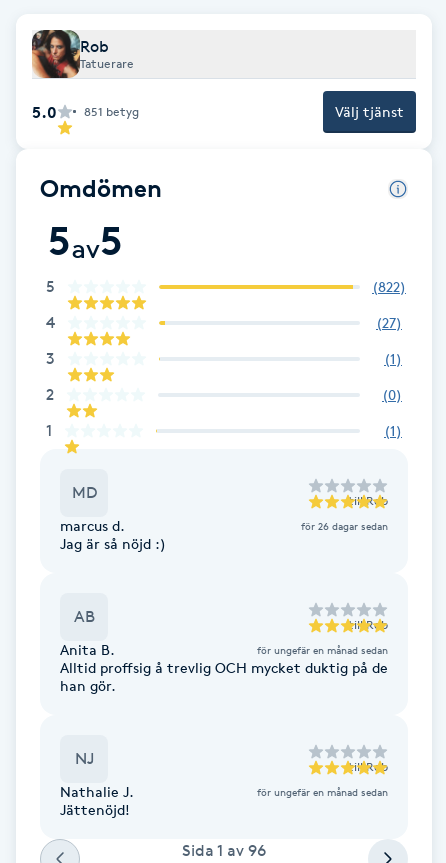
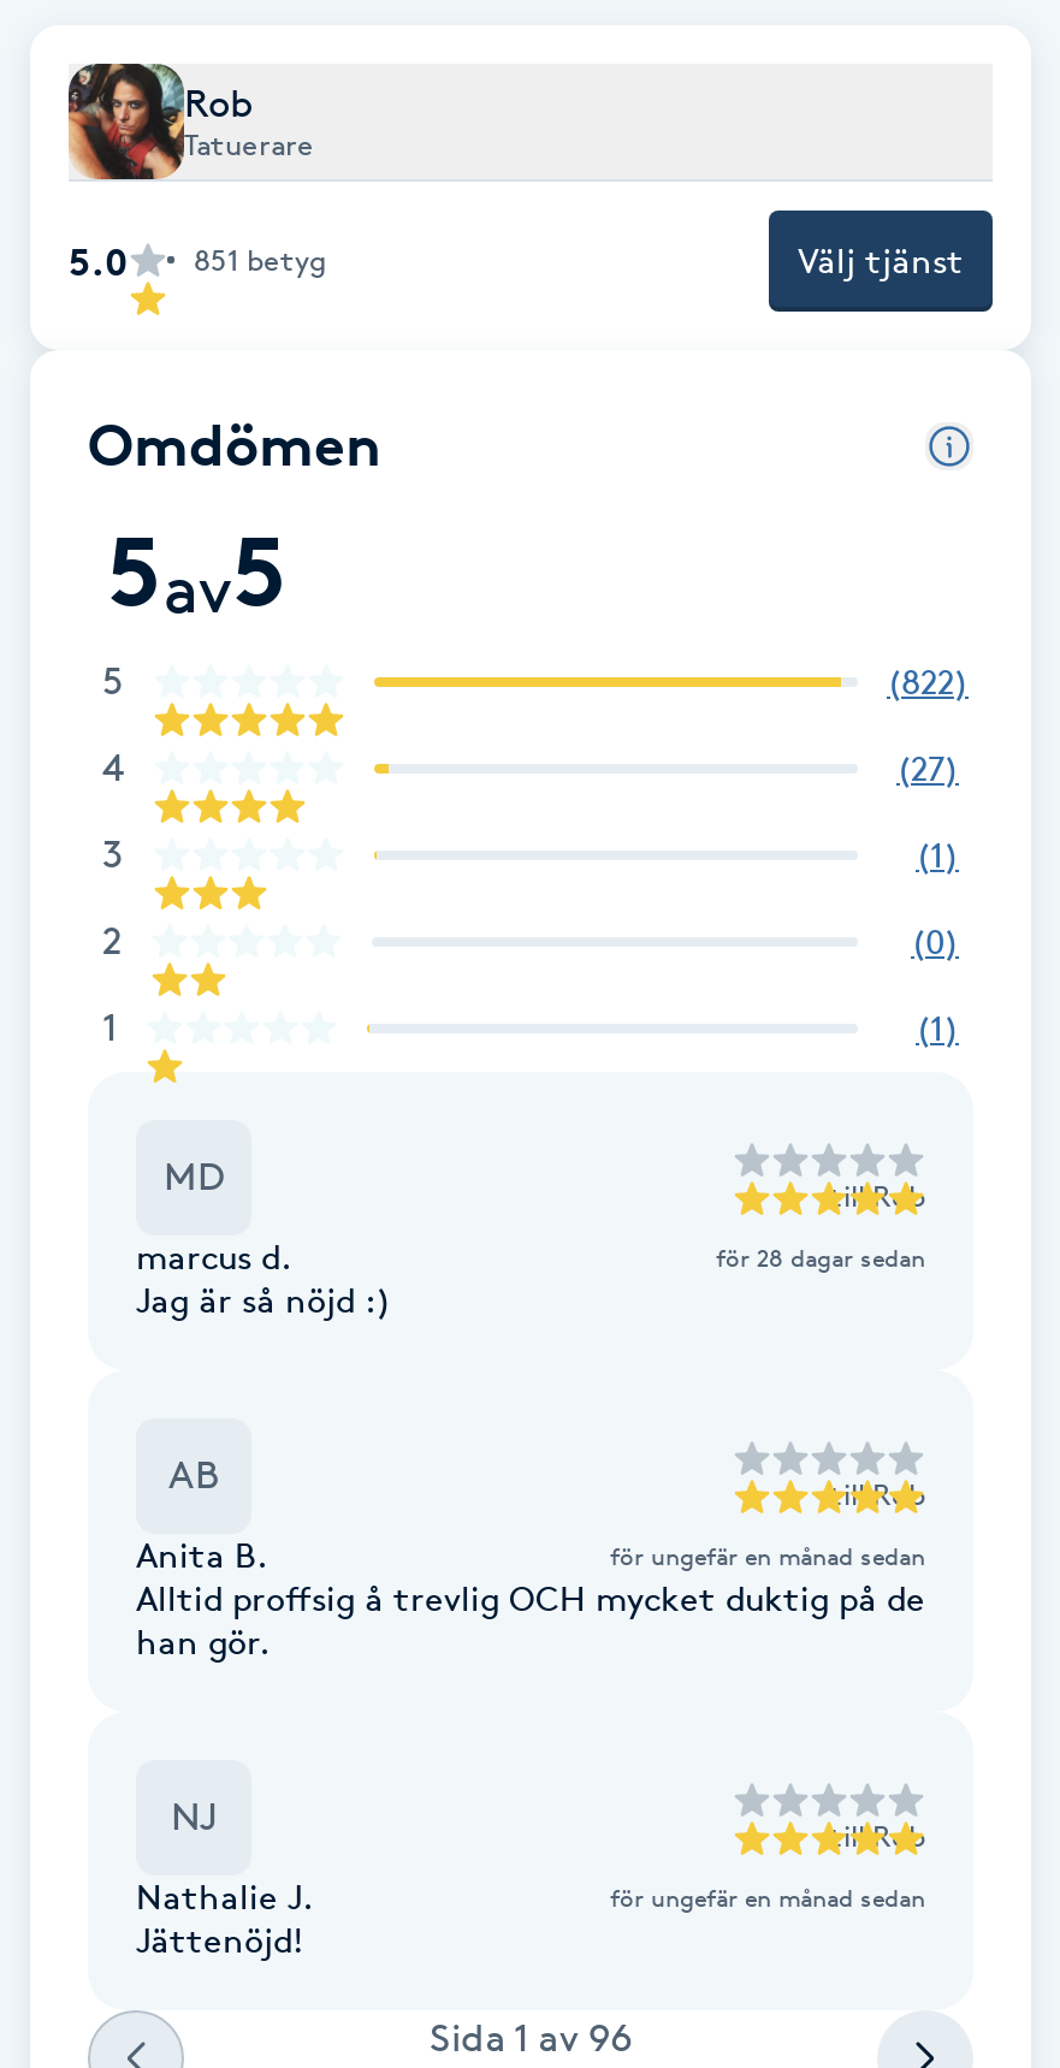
[301,519,388,532] för 26 dagar sedan -> [716,1240,925,1271] för 28 dagar sedan

